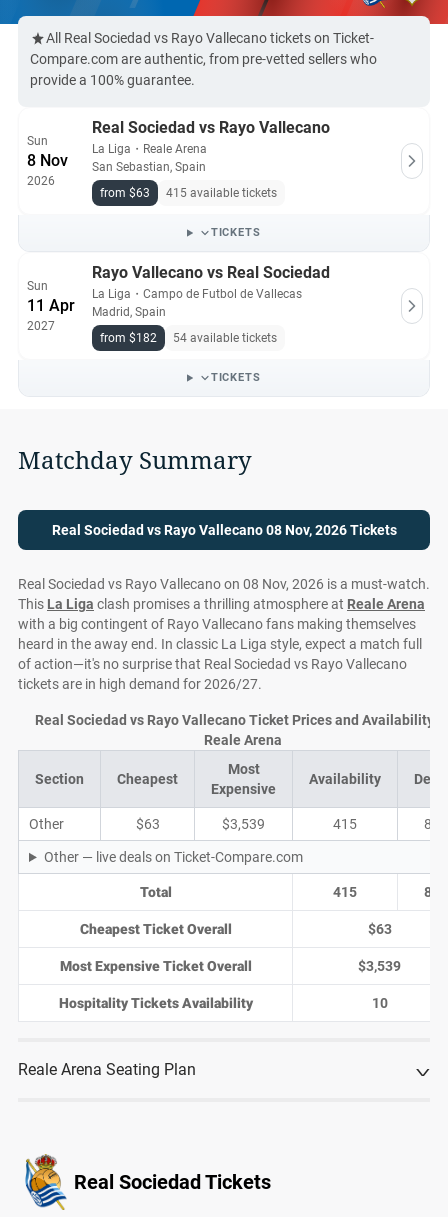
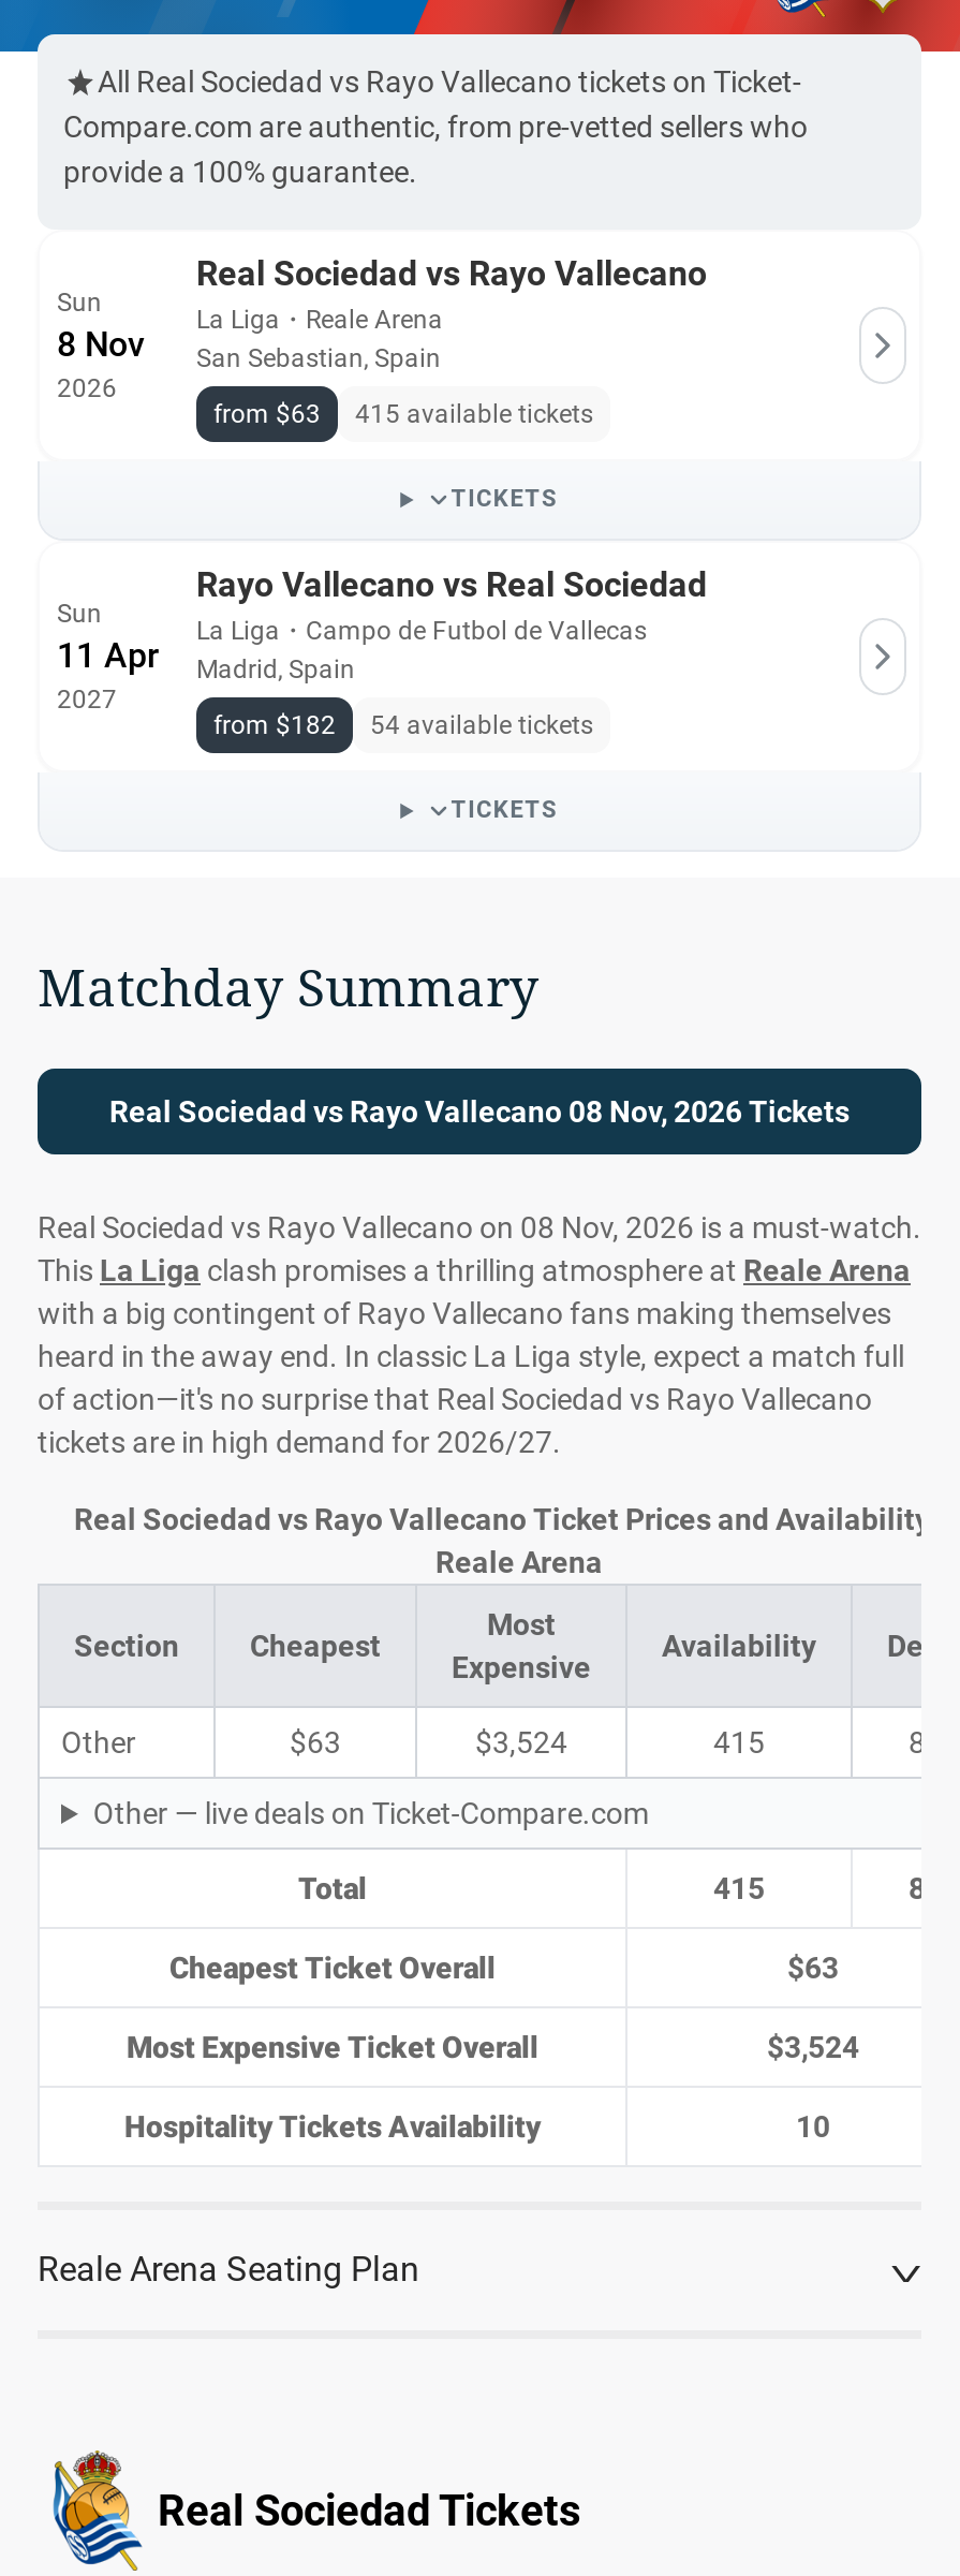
[222,816,265,832] $3,539 -> [475,1725,567,1760] $3,524
[358,958,401,974] $3,539 -> [767,2030,859,2064] $3,524

